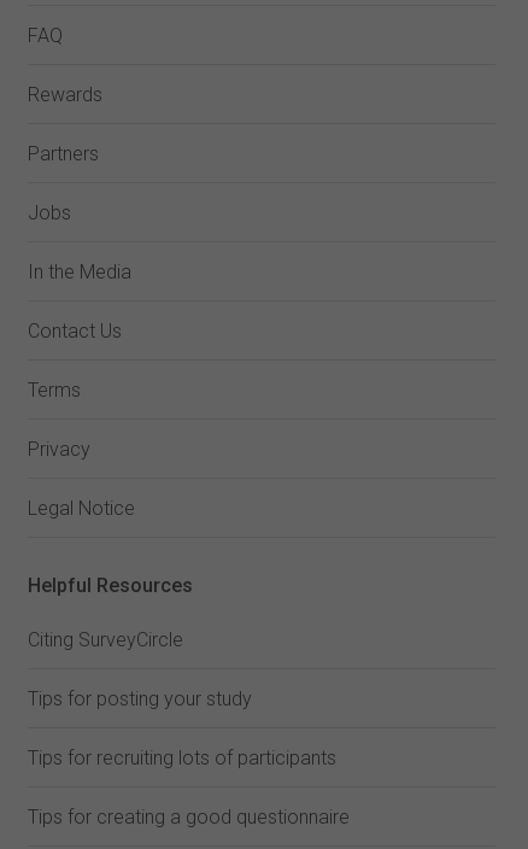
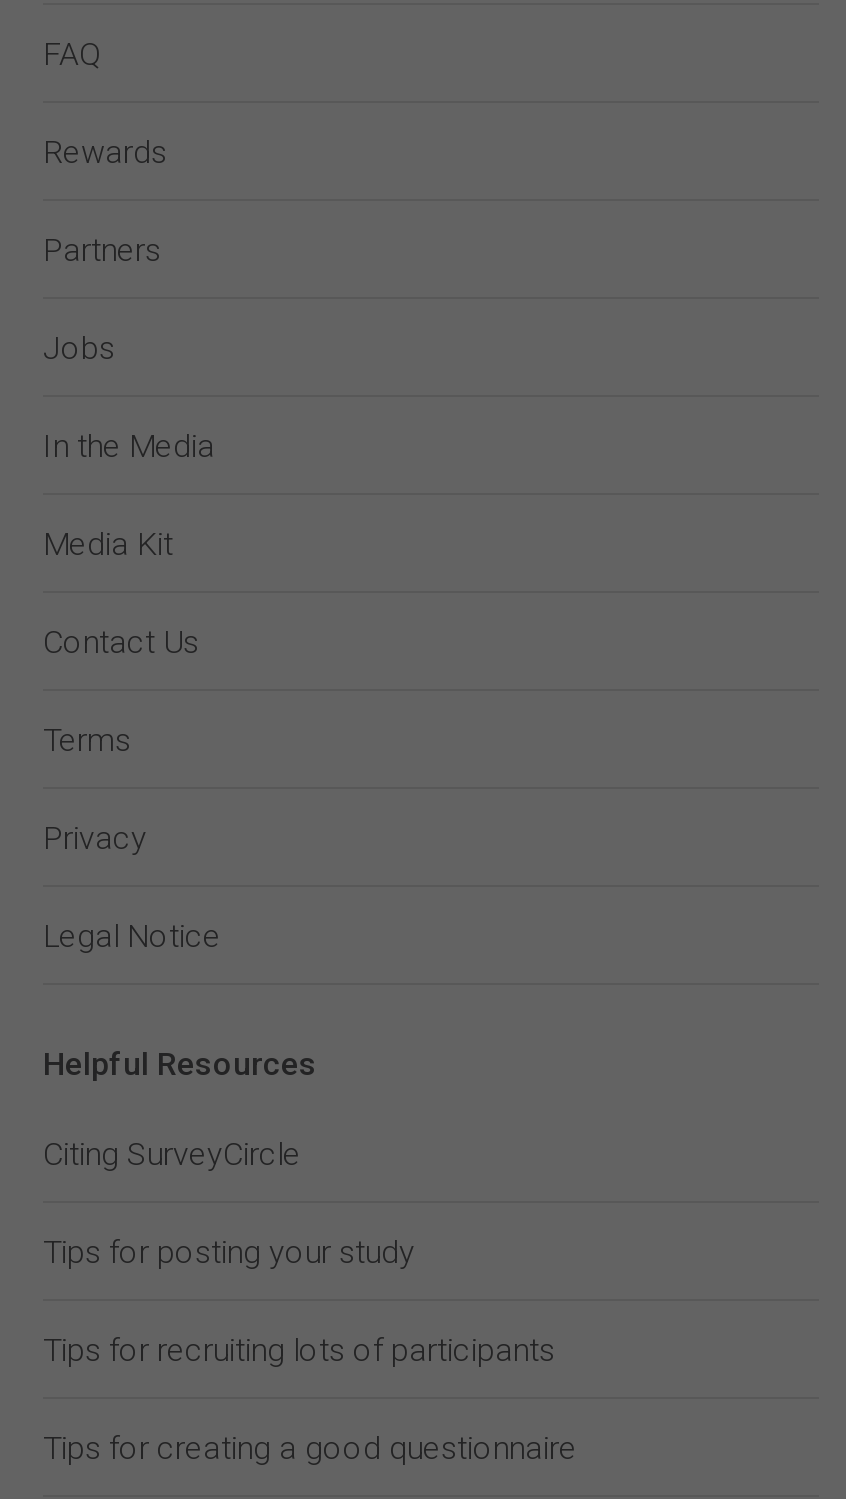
none -> [43,525,173,563] Media Kit

